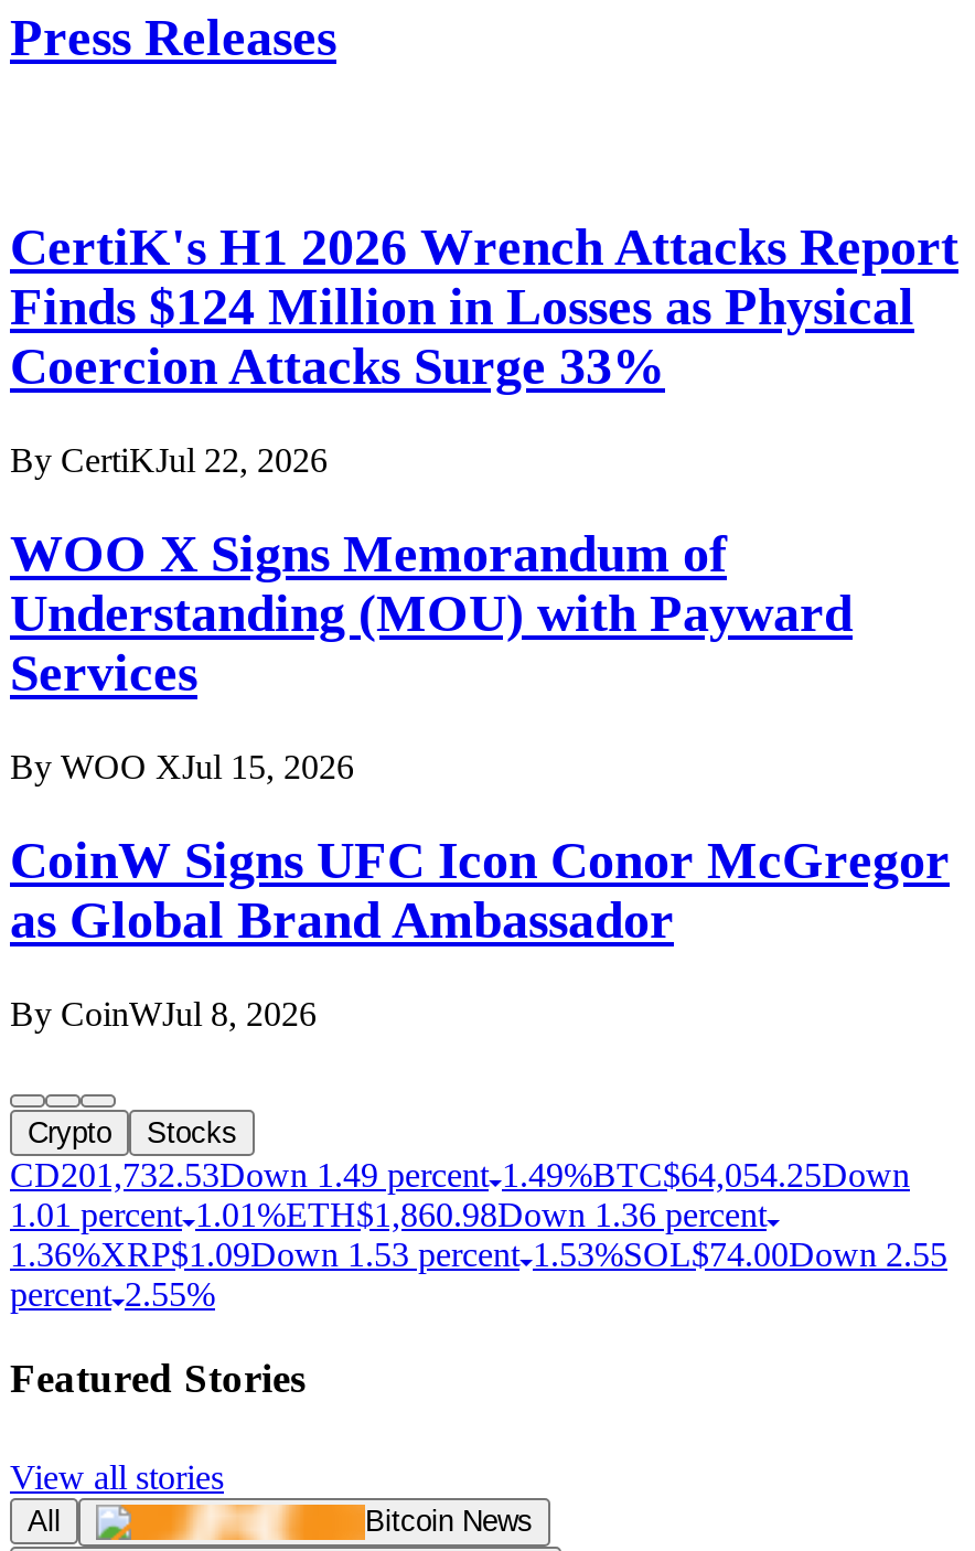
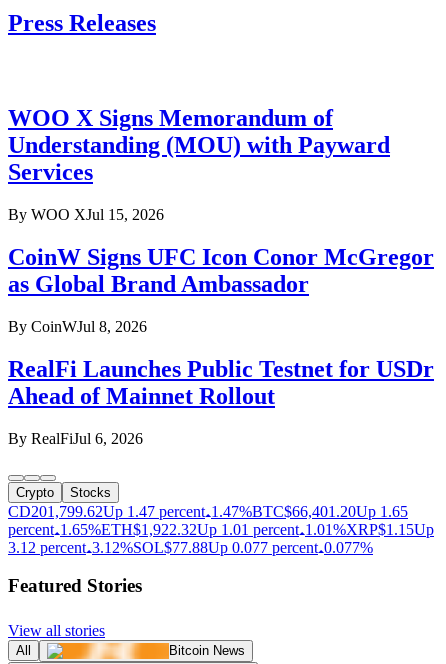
[10,219,958,479] CertiK's H1 2026 Wrench Attacks Report | Finds $124 Million in Losses as Physical | Coercion Attacks Surge 33% | By CertiKJul 22, 2026 -> none
moved [10,525,950,1032] -> [8,105,434,335]: WOO X Signs Memorandum of | Understanding (MOU) with Payward | Services | By WOO XJul 15, 2026 | CoinW Signs UFC Icon Conor McGregor | as Global Brand Ambassador | By CoinWJul 8, 2026
none -> [8,356,434,447] RealFi Launches Public Testnet for USDr | Ahead of Mainnet Rollout | By RealFiJul 6, 2026
[10,1155,947,1312] CD201,732.53Down 1.49 percent 1.49%BTC$64,054.25Down | 1.01 percent 1.01%ETH$1,860.98Down 1.36 percent | 1.36%XRP$1.09Down 1.53 percent 1.53%SOL $74.00Down 2.55 | percent 2.55% -> [8,503,434,556] CD201,799.62Up 1.47 percent 1.47%BTC$66,401.20 Up 1.65 | percent 1.65%ETH$1,922.32 Up 1.01 percent 1.01%XRP$1.15 Up | 3.12 percent 3.12%SOL $77.88 Up 0.077 percent 0.077%

